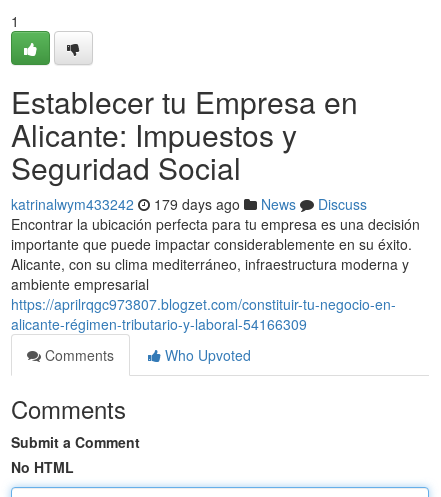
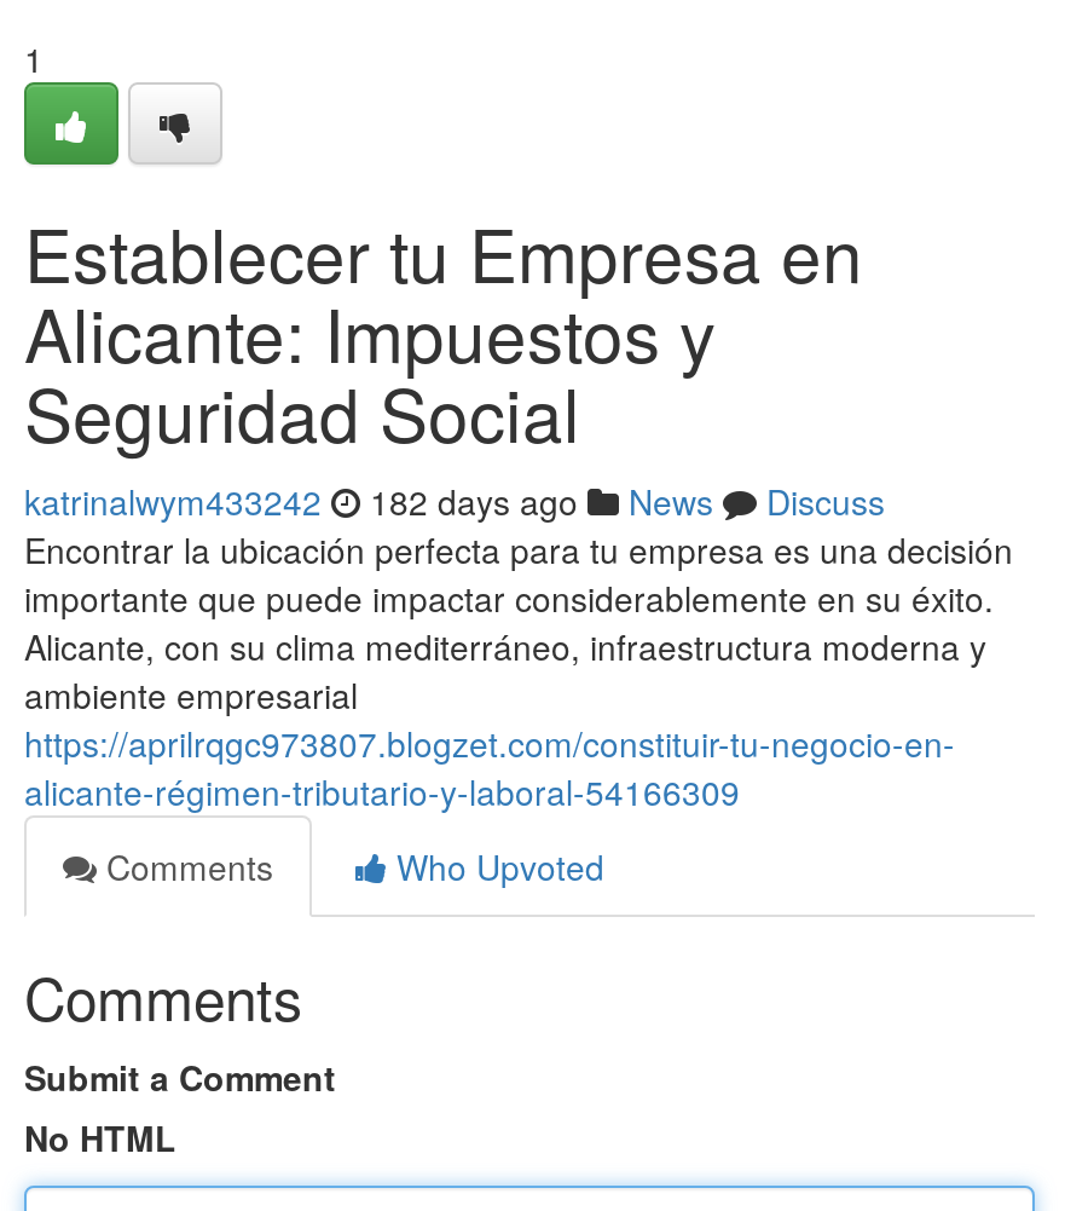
[11,194,367,214] katrinalwym433242 179 days ago News Discuss -> [24,477,885,525] katrinalwym433242 182 days ago News Discuss

